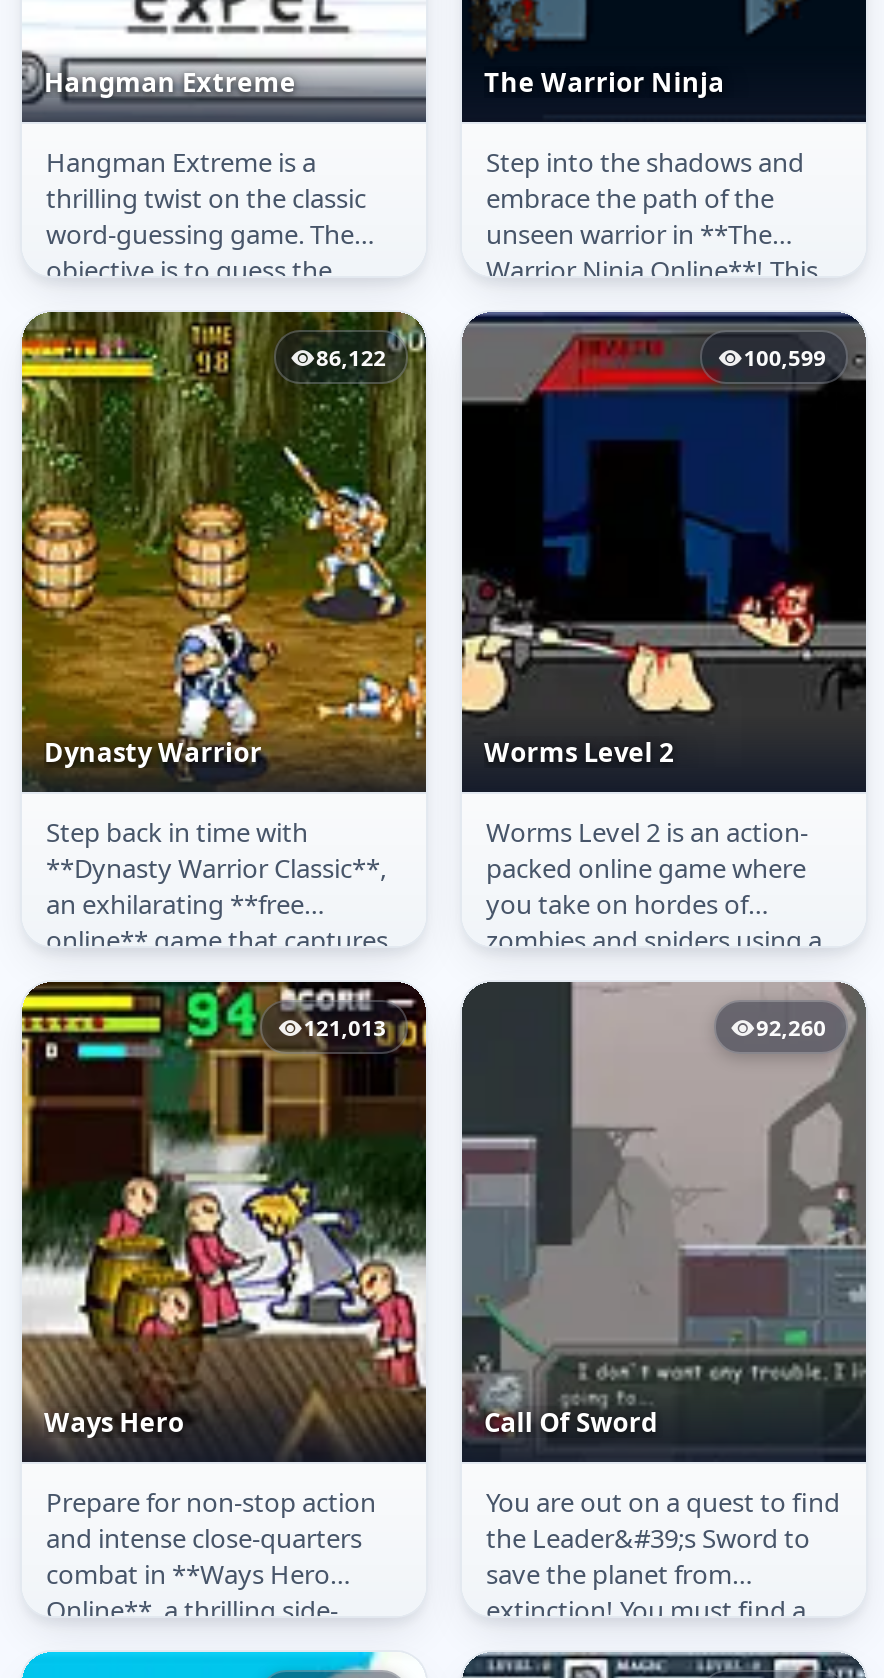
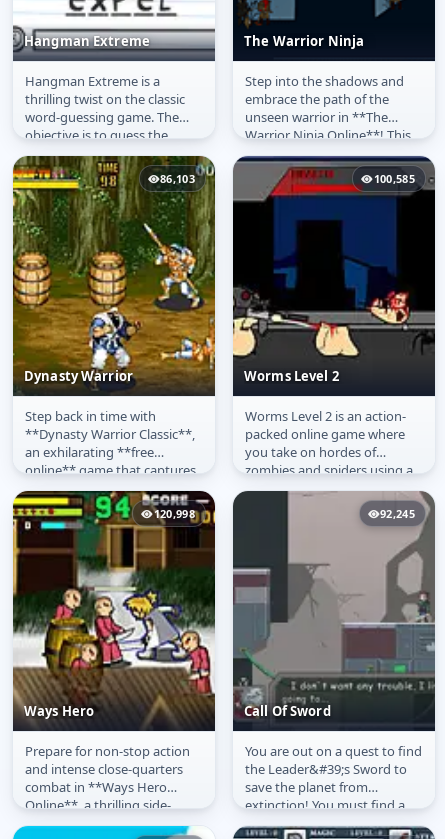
[316,341,386,371] 86,122 -> [160,171,195,186] 86,103
[743,341,826,371] 100,599 -> [374,171,415,186] 100,585
[303,1011,386,1041] 121,013 -> [154,506,195,521] 120,998
[756,1011,826,1041] 92,260 -> [380,506,415,521] 92,245

